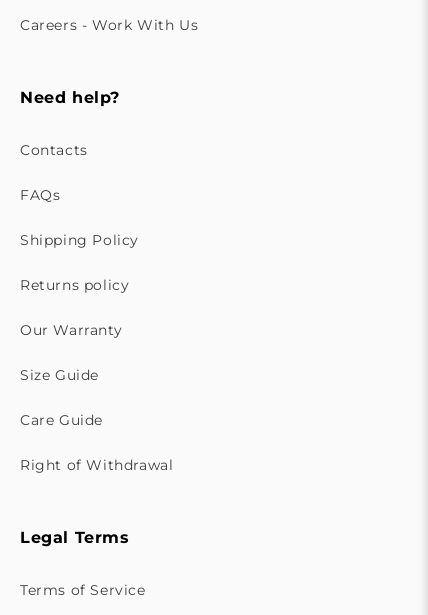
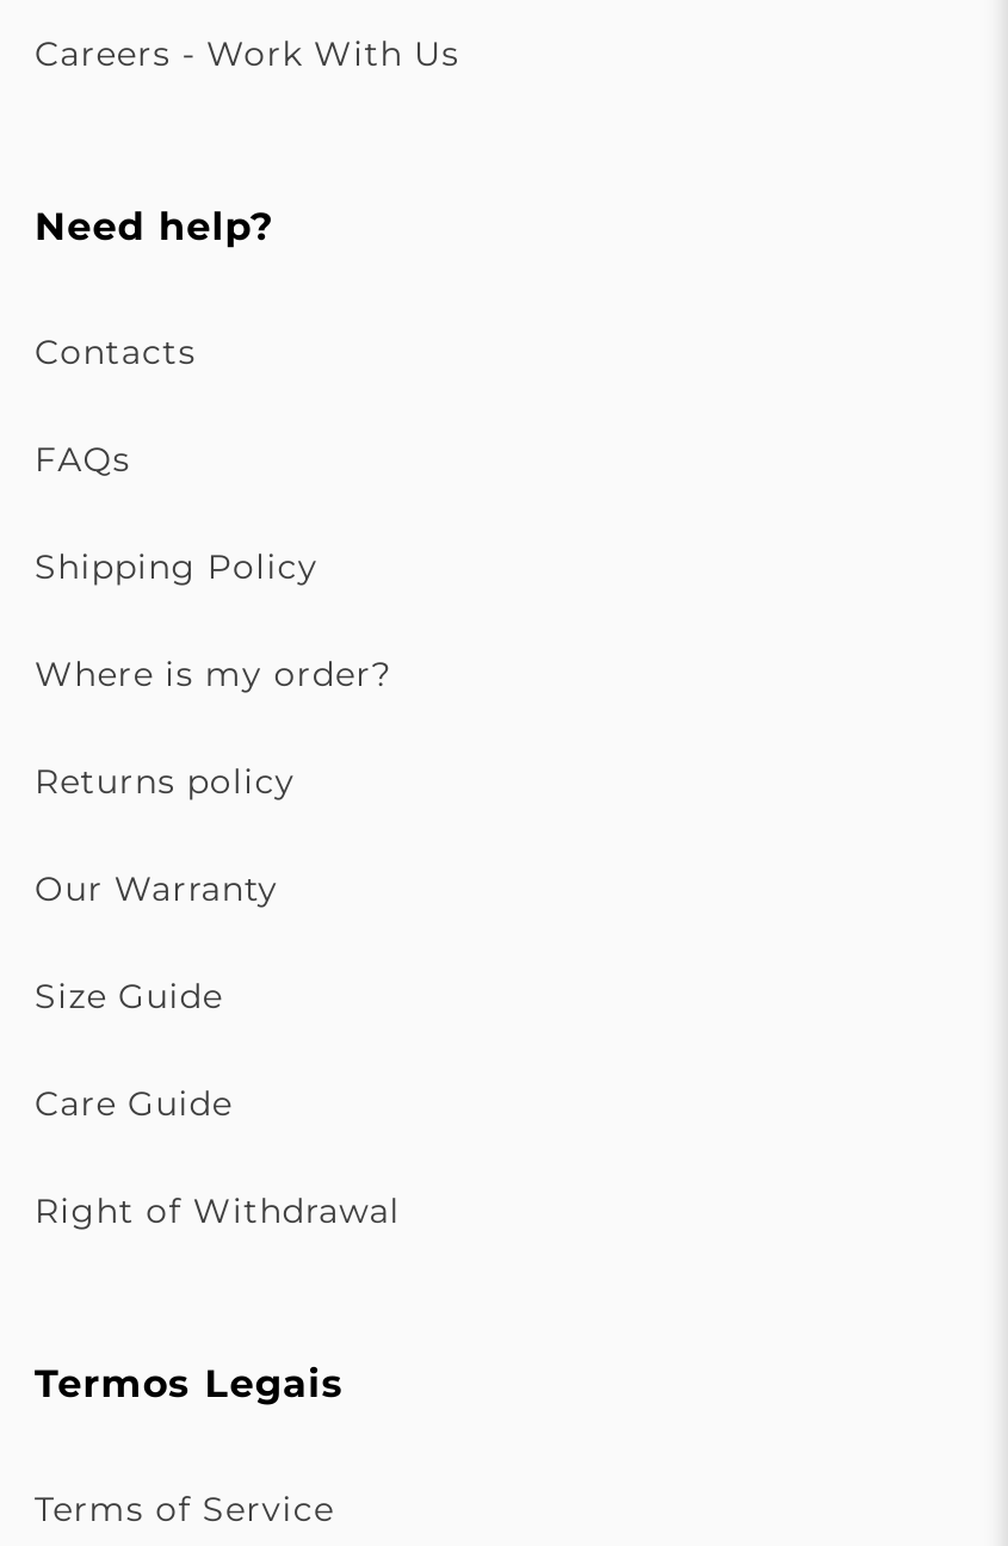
none -> [35,652,392,695] Where is my order?
[20,528,130,547] Legal Terms -> [35,1361,344,1406] Termos Legais

